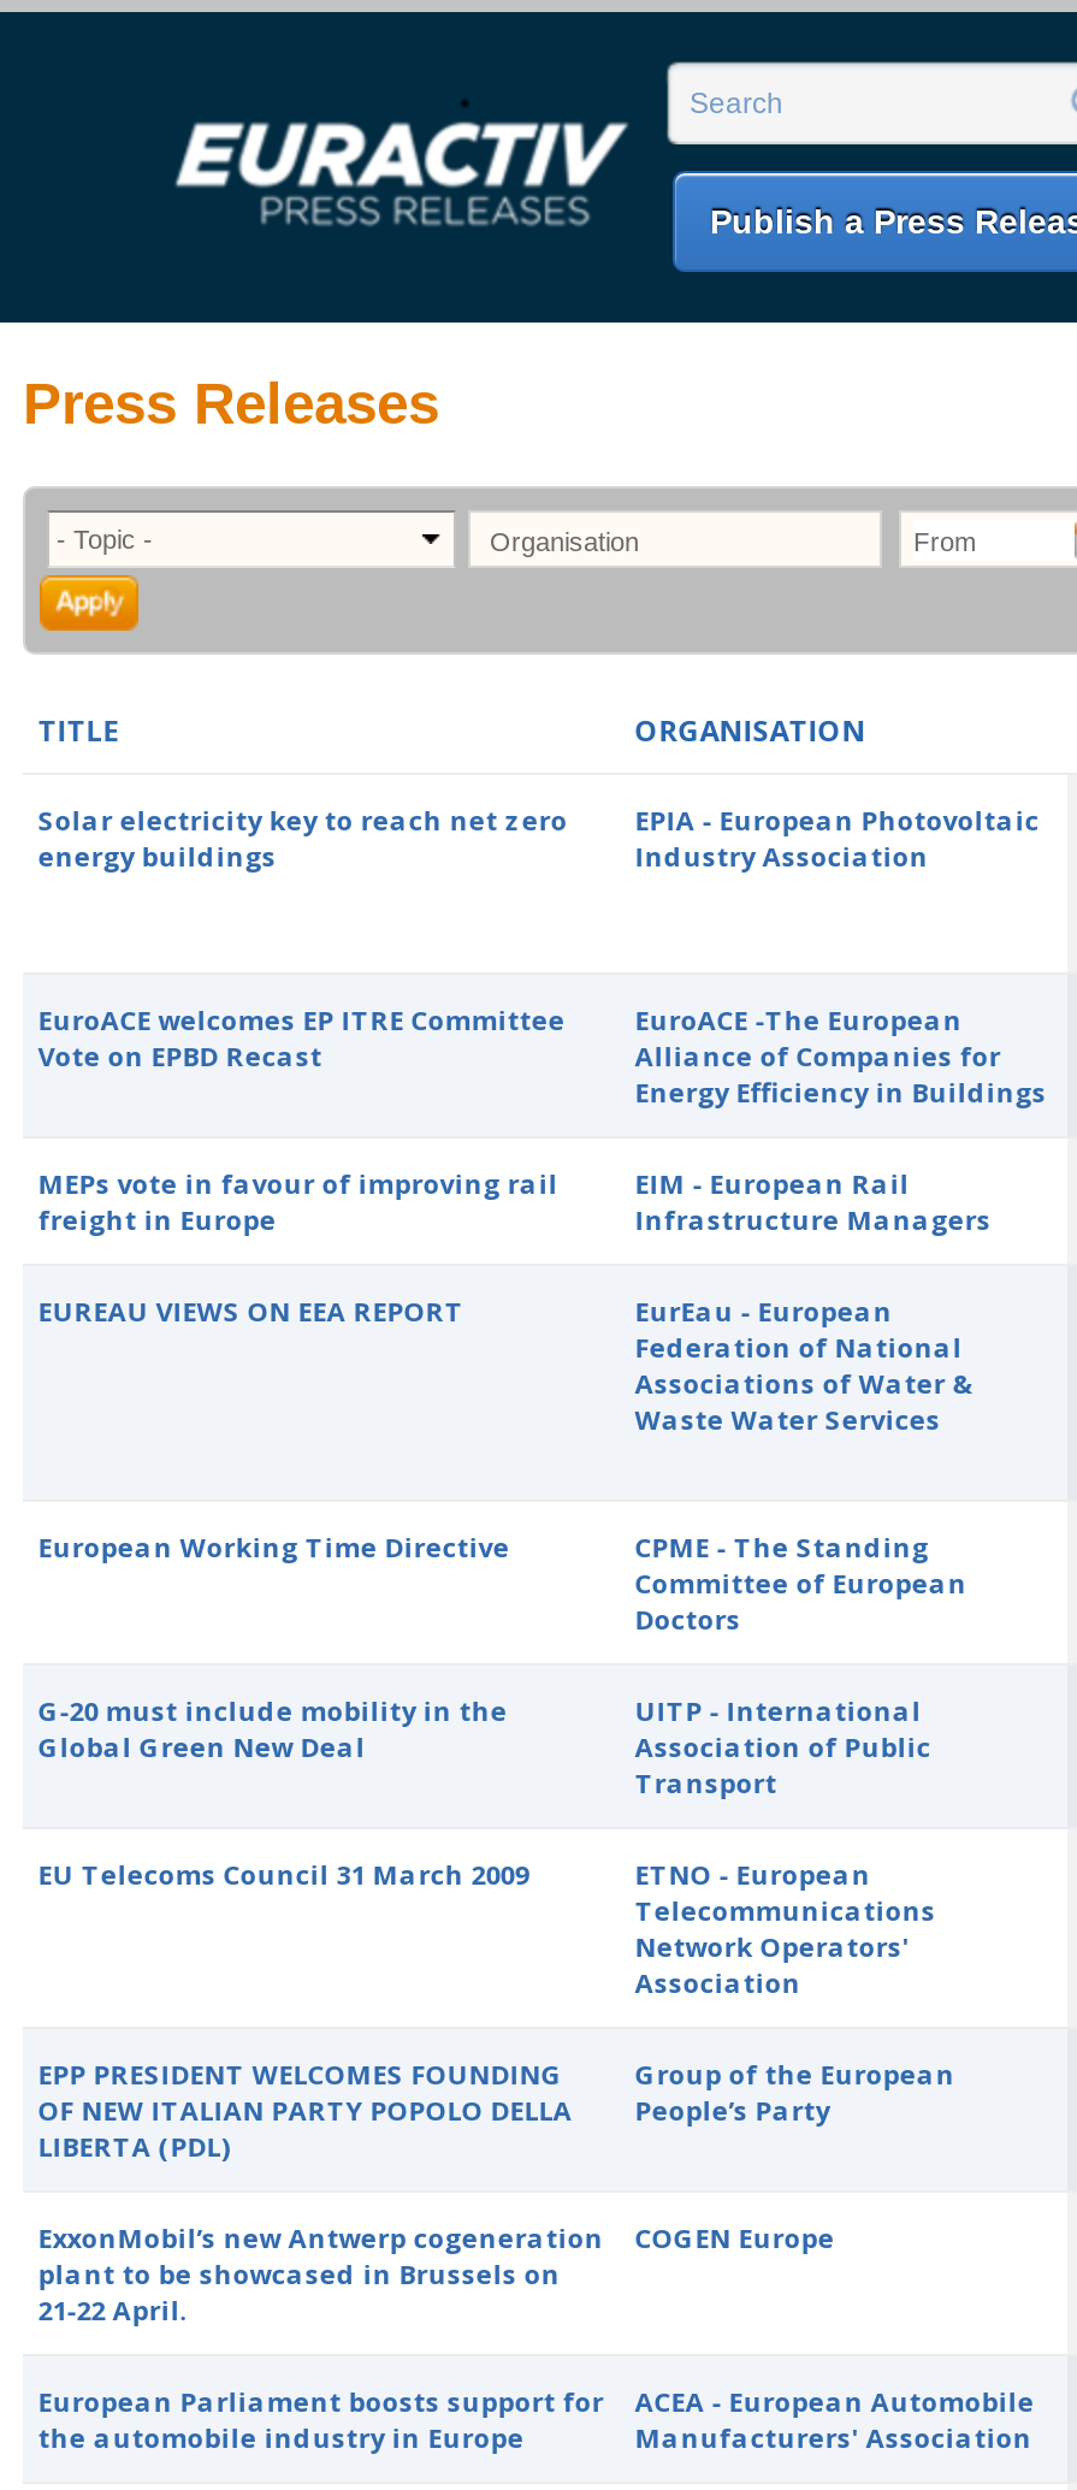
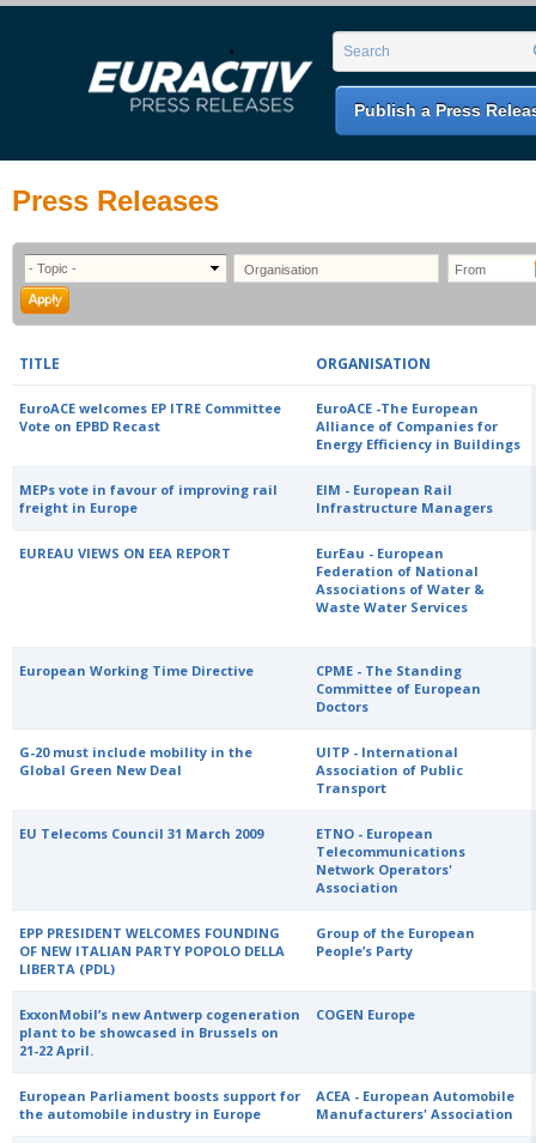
[38,802,567,874] Solar electricity key to reach net zero | energy buildings -> none
[635,802,1039,874] EPIA - European Photovoltaic | Industry Association -> none

